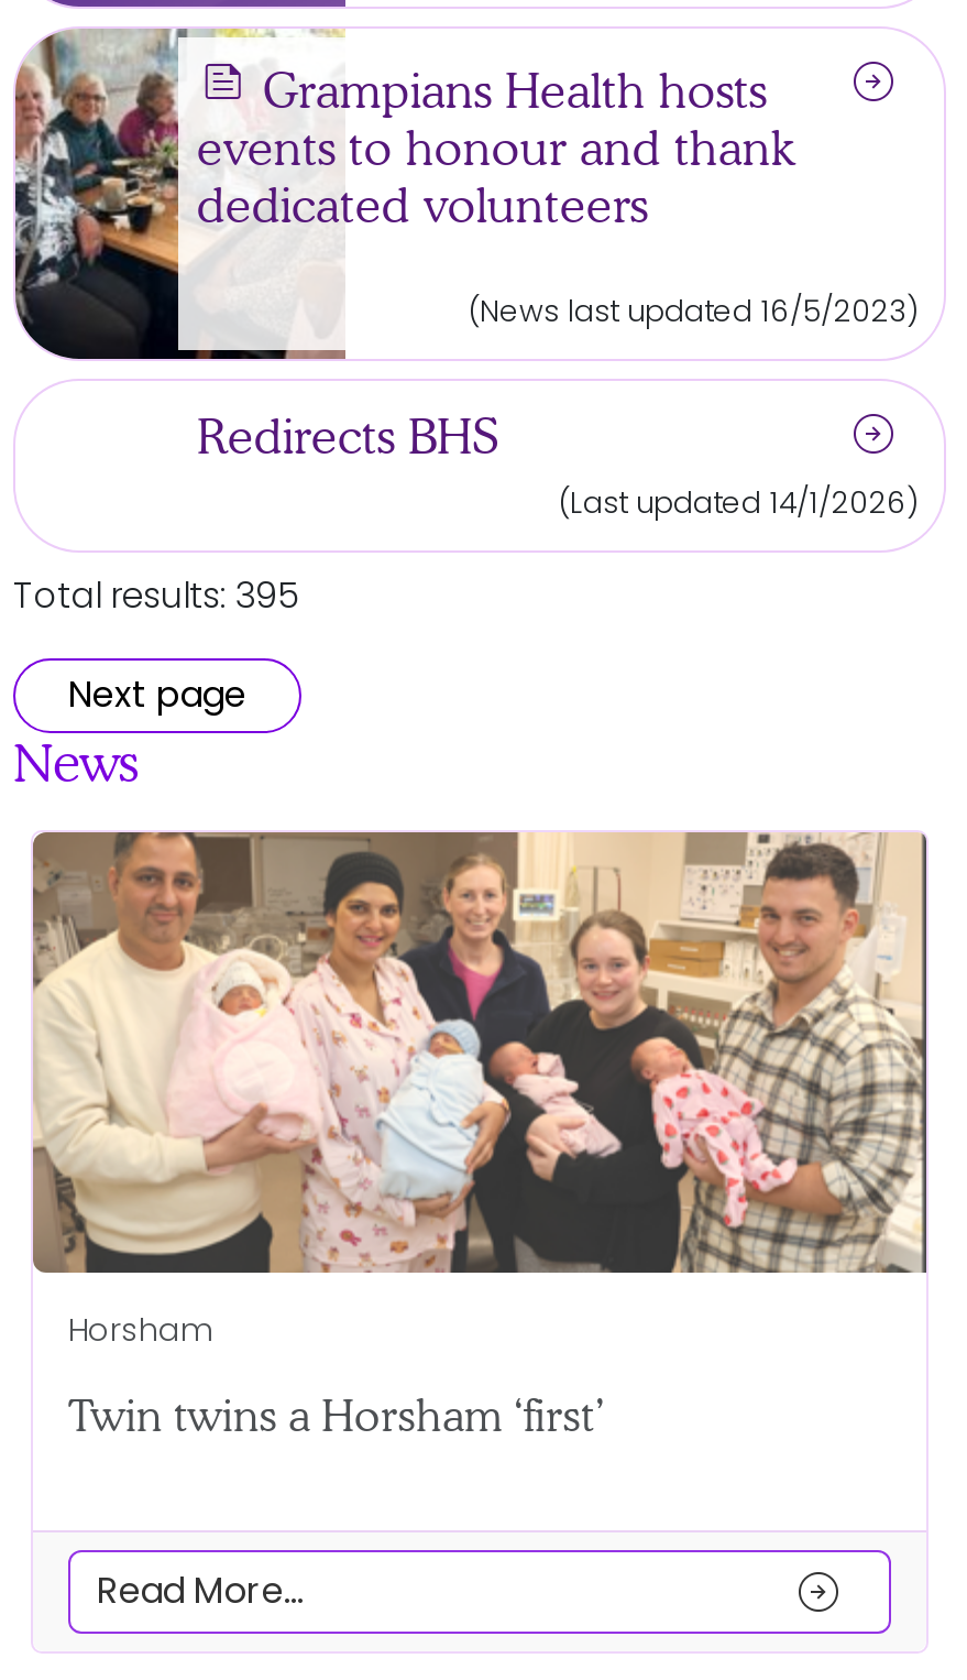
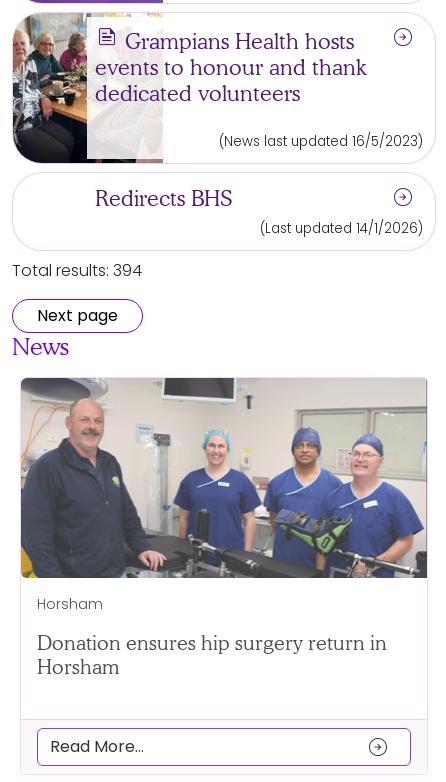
[13,570,299,621] Total results: 395 -> [12,259,142,282] Total results: 394
[31,832,926,1275] [image] -> [20,378,427,579] [image]
[68,1389,605,1442] Twin twins a Horsham ‘first’ -> [37,631,387,679] Donation ensures hip surgery return in | Horsham

